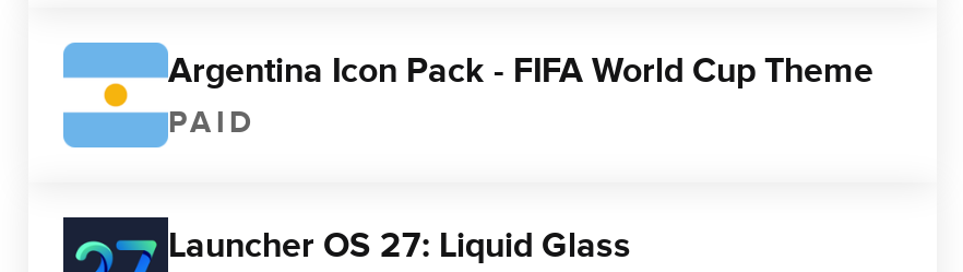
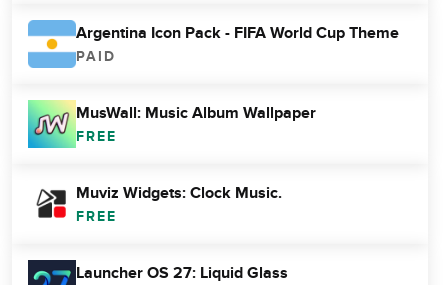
none -> [27,100,316,224] [image] | MusWall: Music Album Wallpaper | FREE | Muviz Widgets: Clock Music. | FREE
none -> [28,180,62,228] [image]

